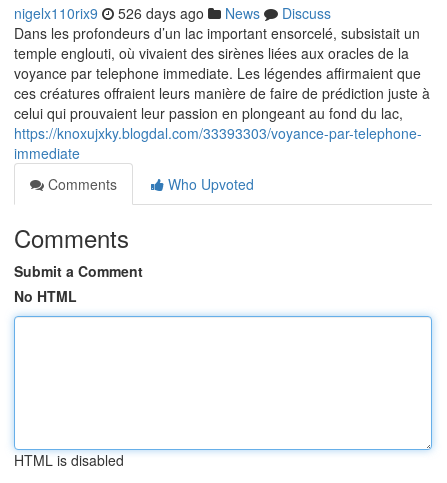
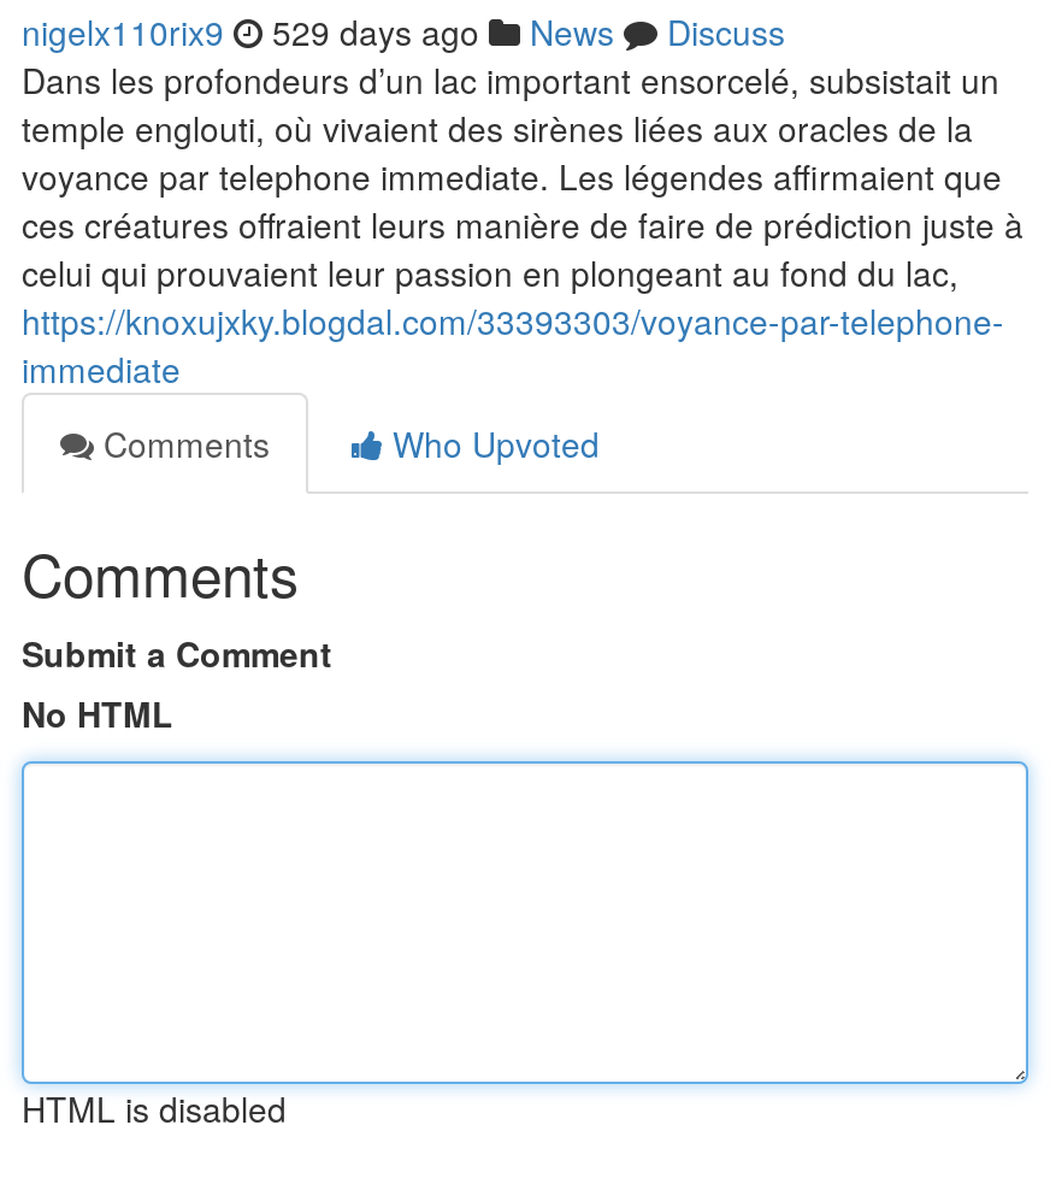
[14,3,331,23] nigelx110rix9 526 days ago News Discuss -> [22,7,785,55] nigelx110rix9 529 days ago News Discuss

